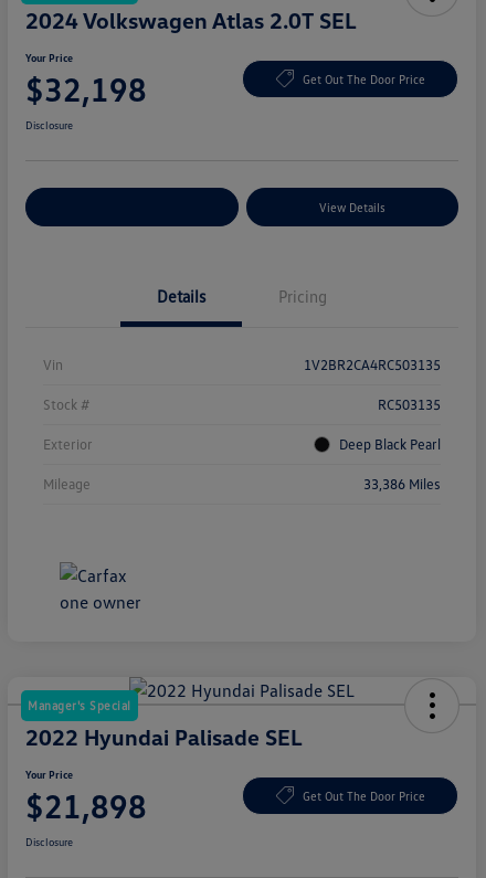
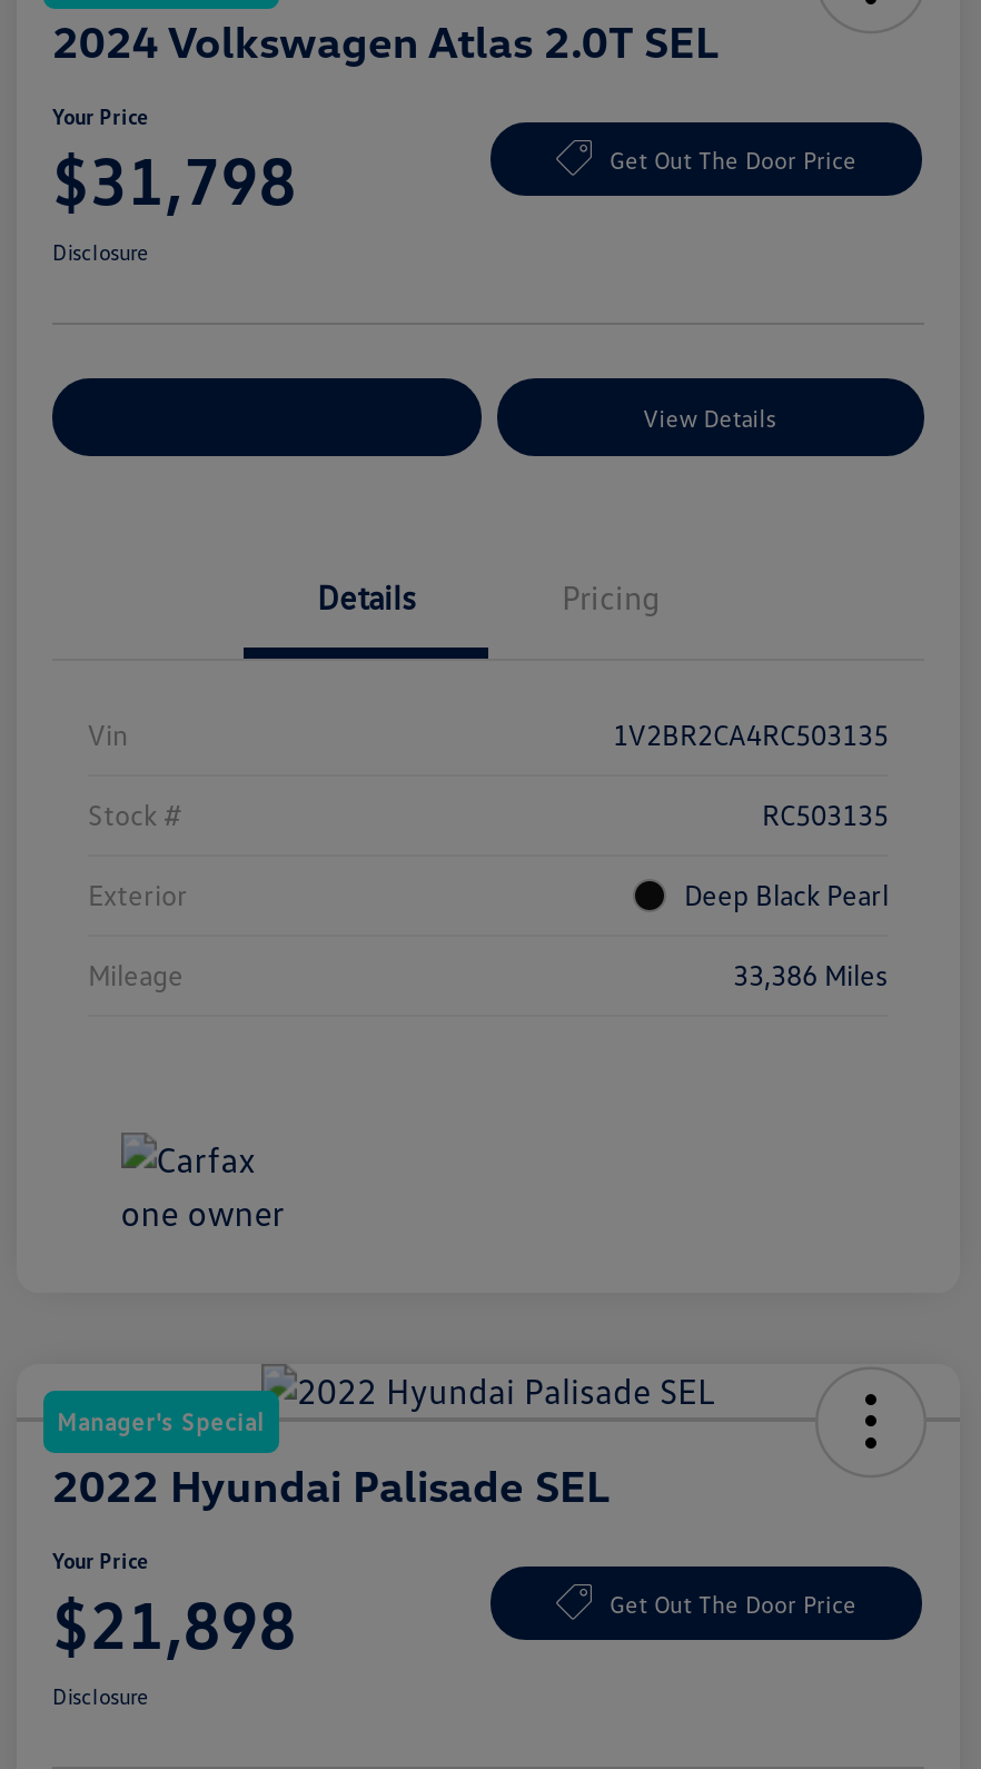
[25,69,147,110] $32,198 -> [52,138,297,221] $31,798

